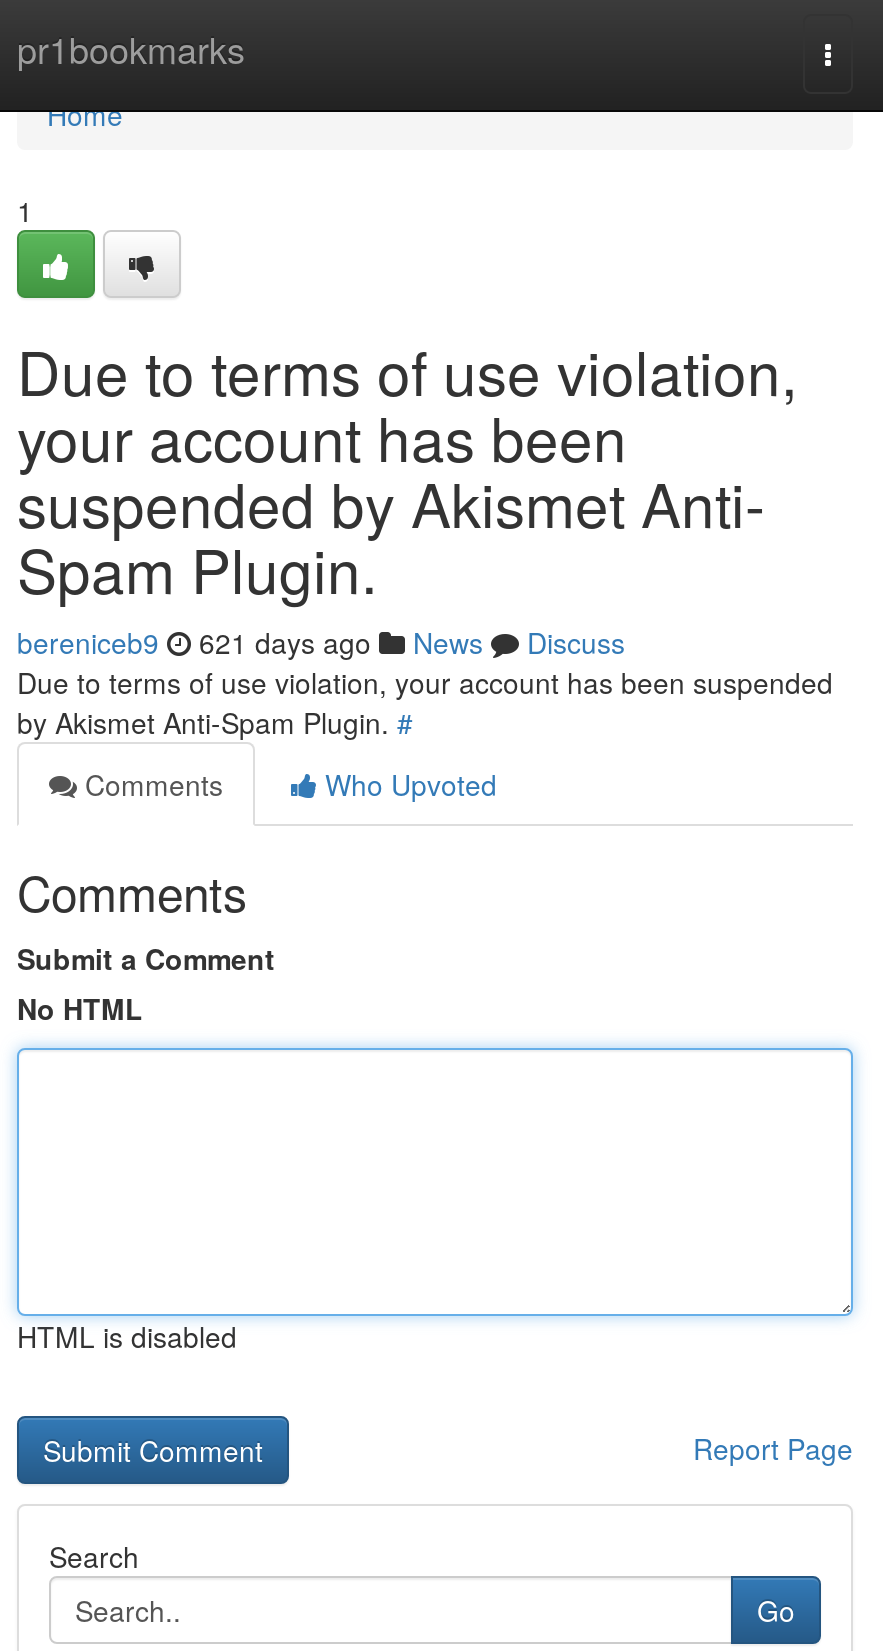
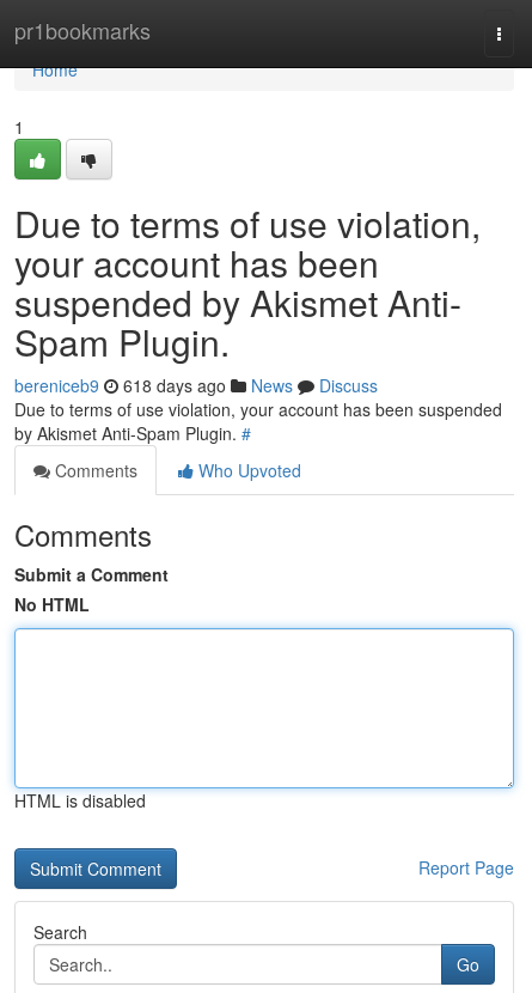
[17,622,625,662] bereniceb9 621 days ago News Discuss -> [14,373,378,397] bereniceb9 618 days ago News Discuss

